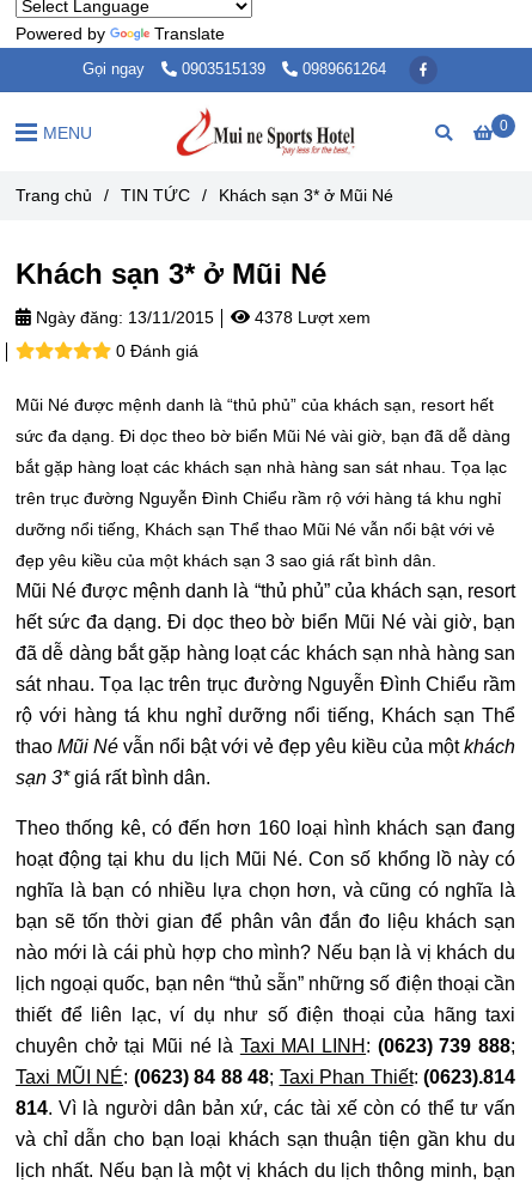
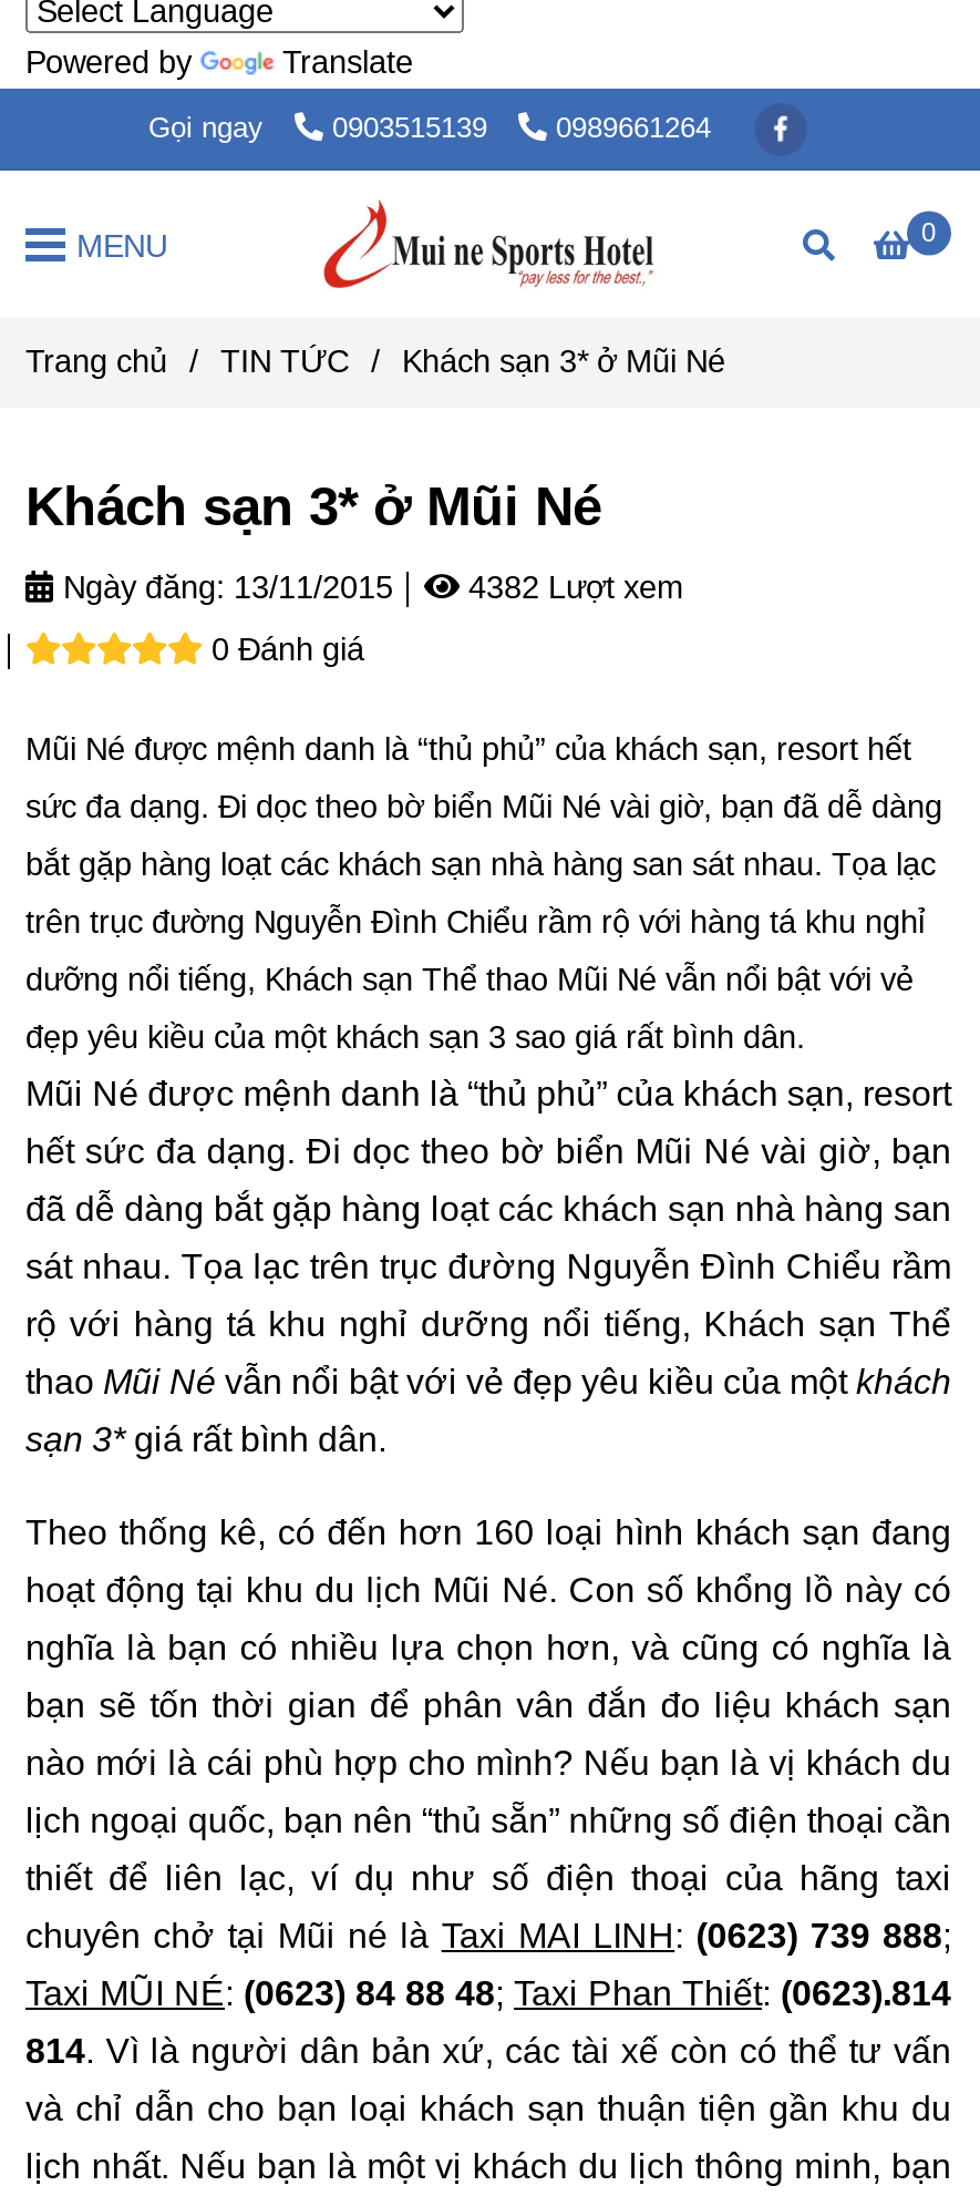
[31,308,371,327] Ngày đăng: 13/11/2015 4378 Lượt xem -> [54,569,683,605] Ngày đăng: 13/11/2015 4382 Lượt xem

